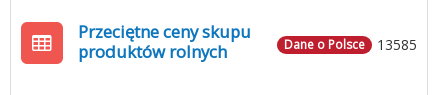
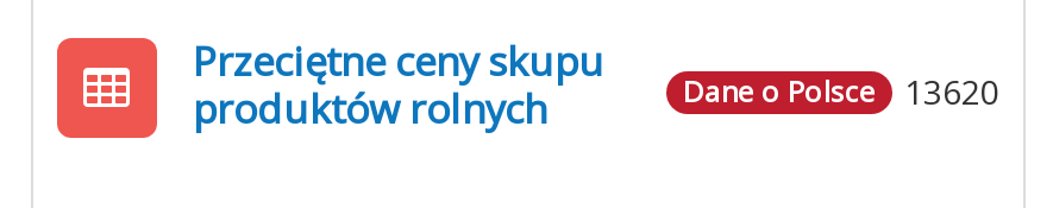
[284,35,417,54] Dane o Polsce 13585 -> [683,69,999,114] Dane o Polsce 13620

